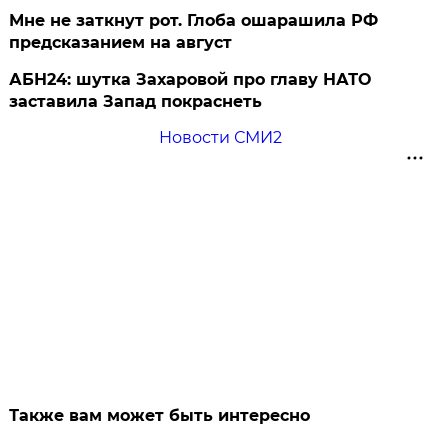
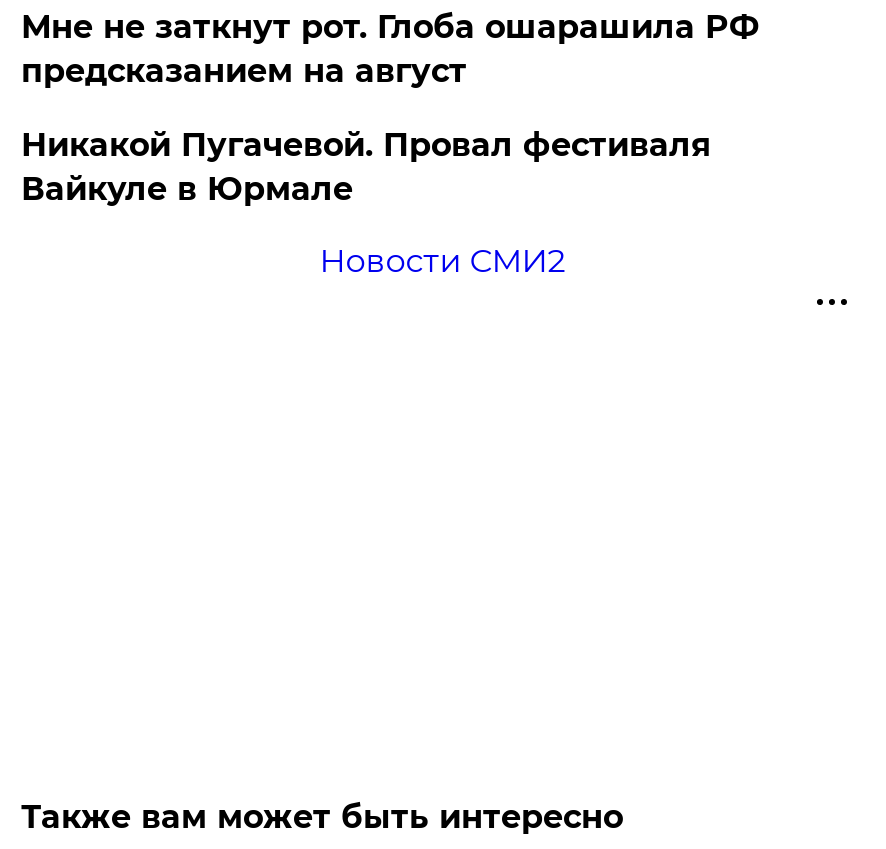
[9,70,371,111] АБН24: шутка Захаровой про главу НАТО | заставила Запад покраснеть -> [21,127,711,209] Никакой Пугачевой. Провал фестиваля | Вайкуле в Юрмале

